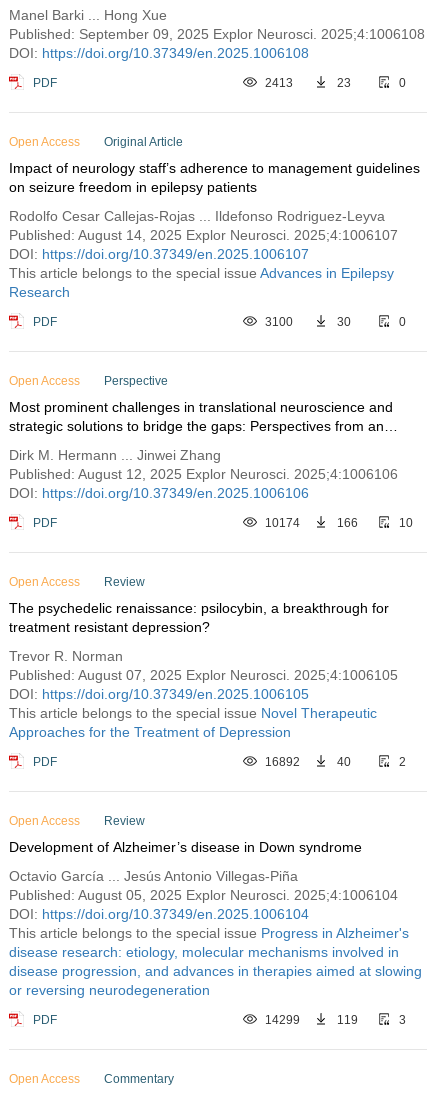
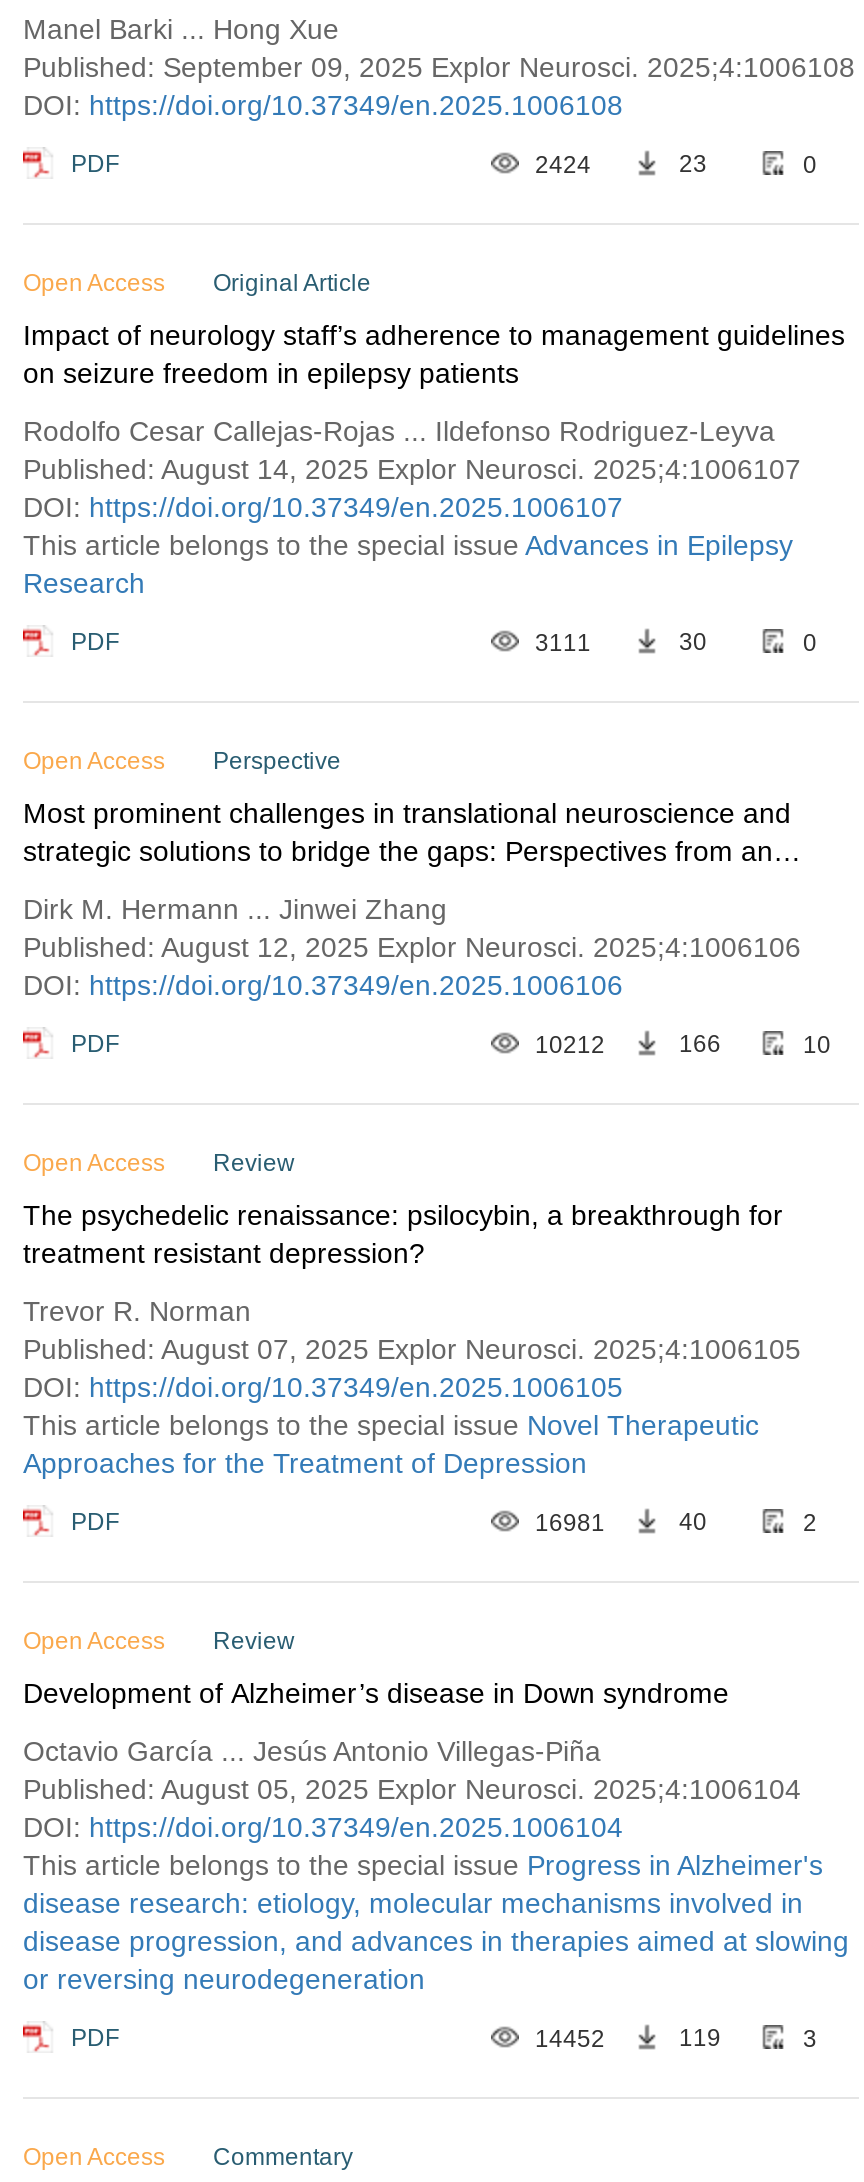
[265,76,293,90] 2413 -> [535,150,591,178] 2424
[265,315,293,329] 3100 -> [535,628,591,656] 3111
[265,516,300,530] 10174 -> [535,1030,605,1058] 10212
[265,755,300,769] 16892 -> [535,1508,605,1536] 16981
[265,1013,300,1027] 14299 -> [535,2024,605,2052] 14452

